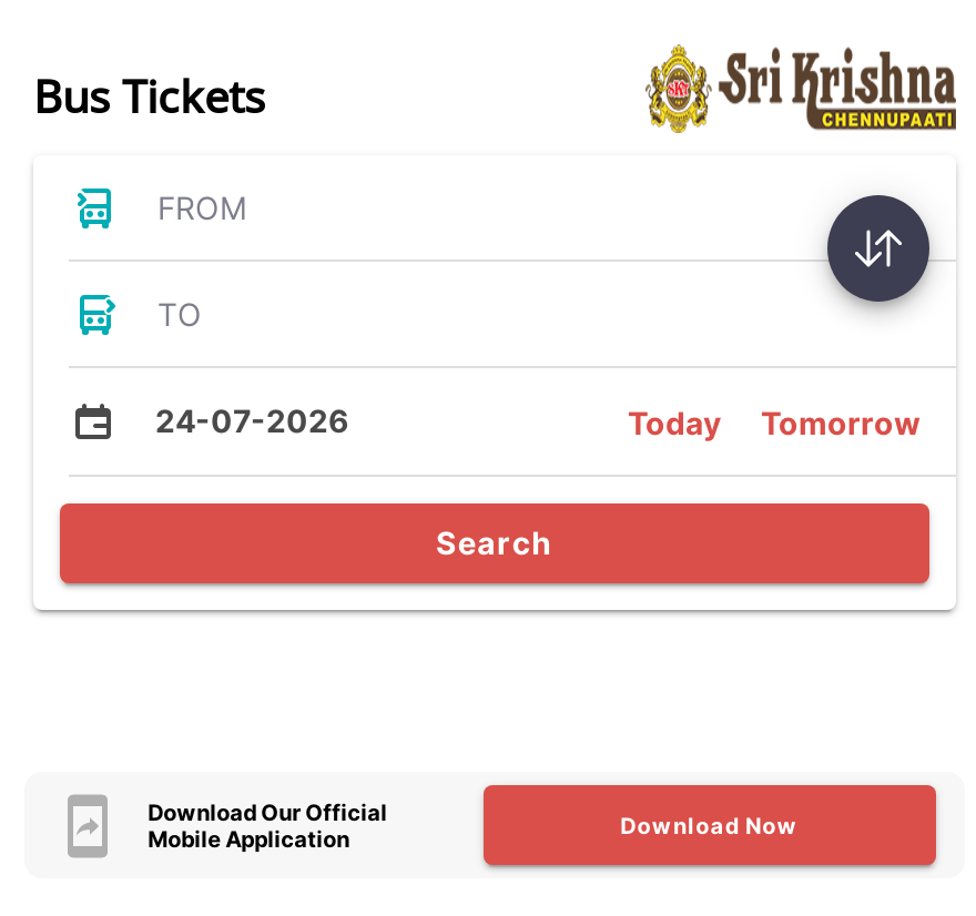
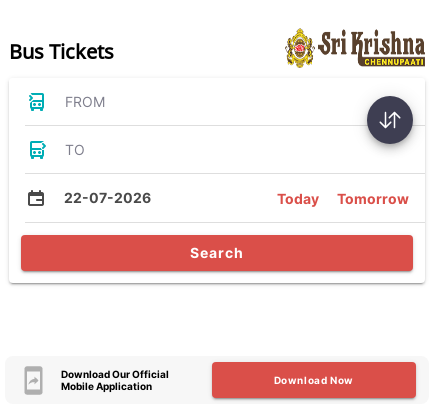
[155,401,348,439] 24-07-2026 -> [64,189,151,206] 22-07-2026

